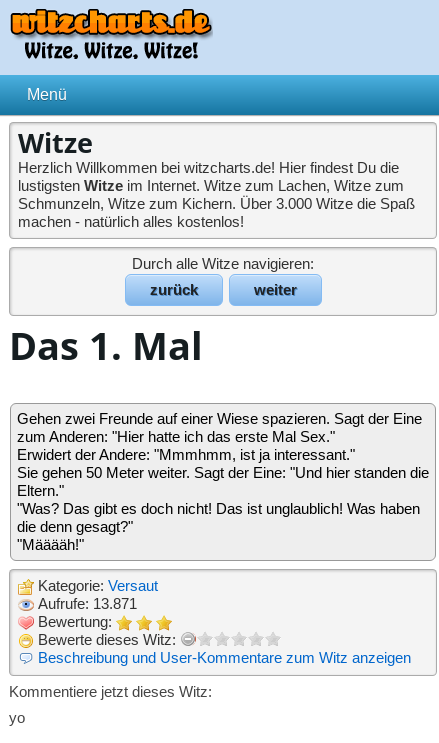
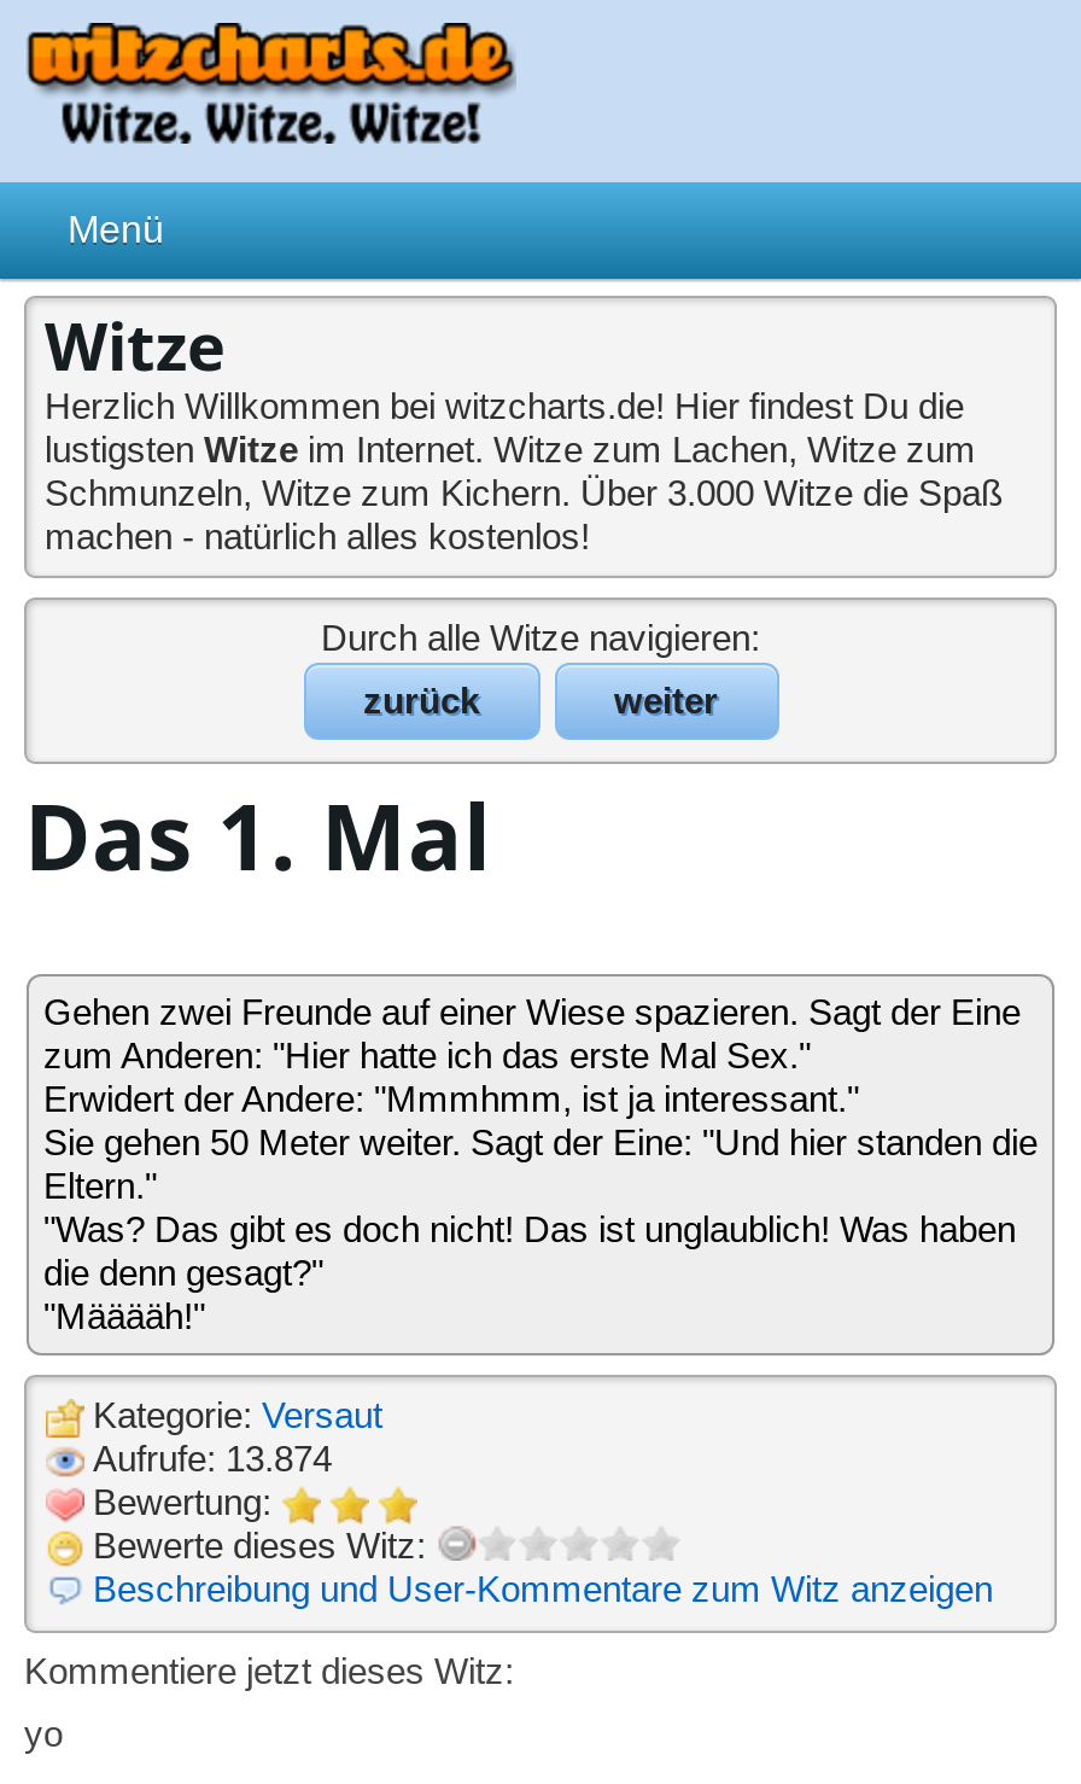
[33,595,136,612] Aufrufe: 13.871 -> [83,1438,332,1479] Aufrufe: 13.874

